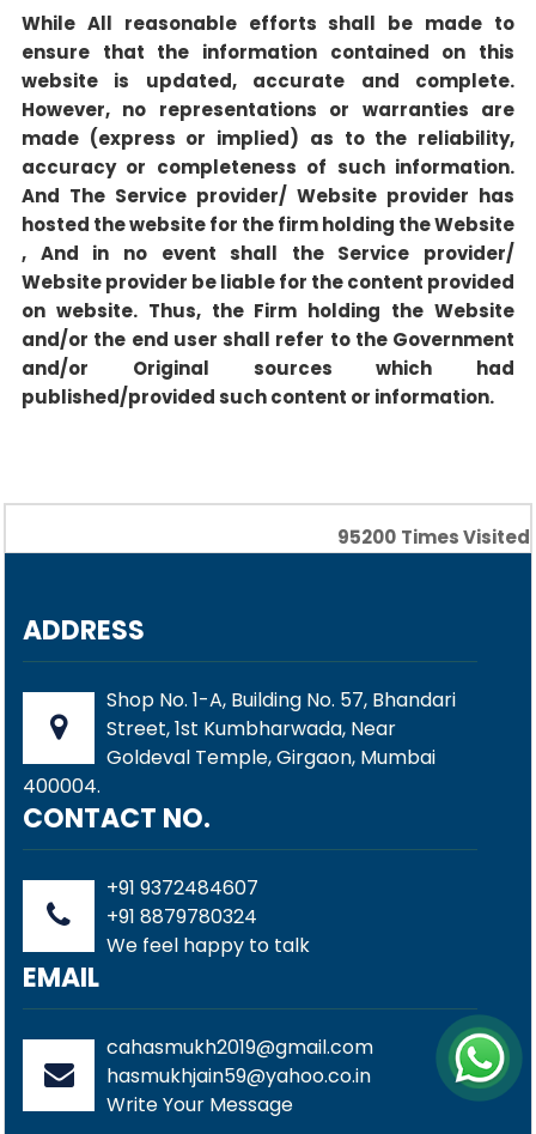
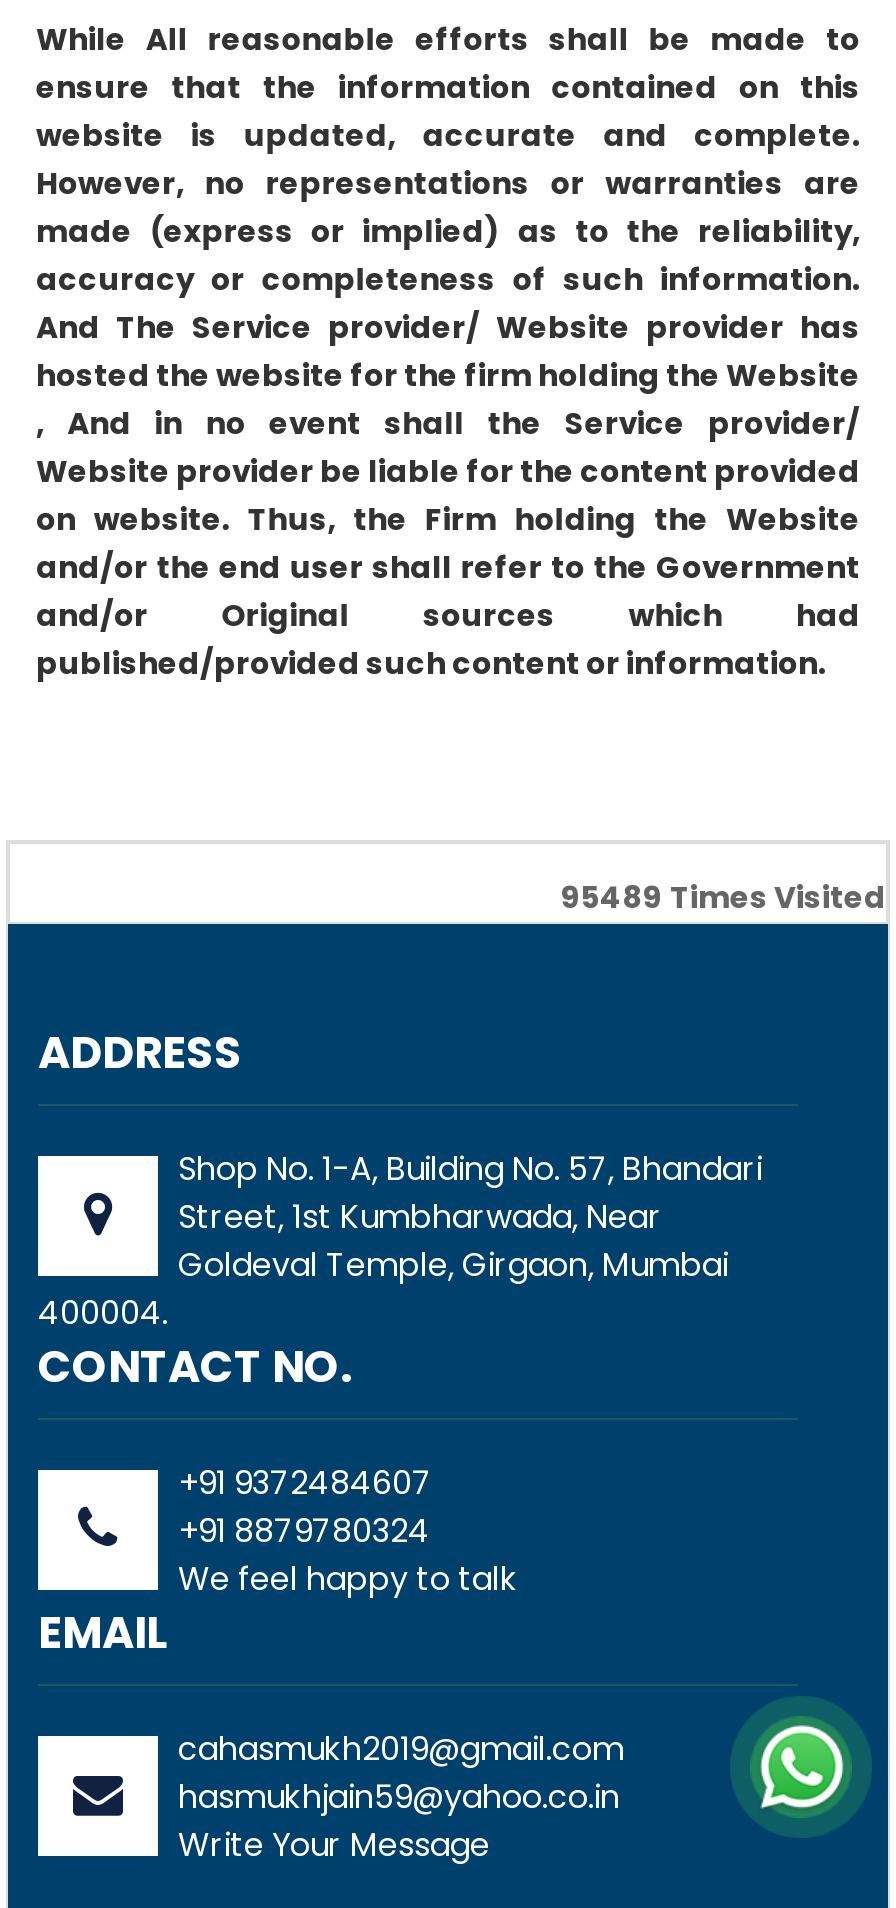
[337,524,530,550] 95200 Times Visited -> [560,876,886,918] 95489 Times Visited

